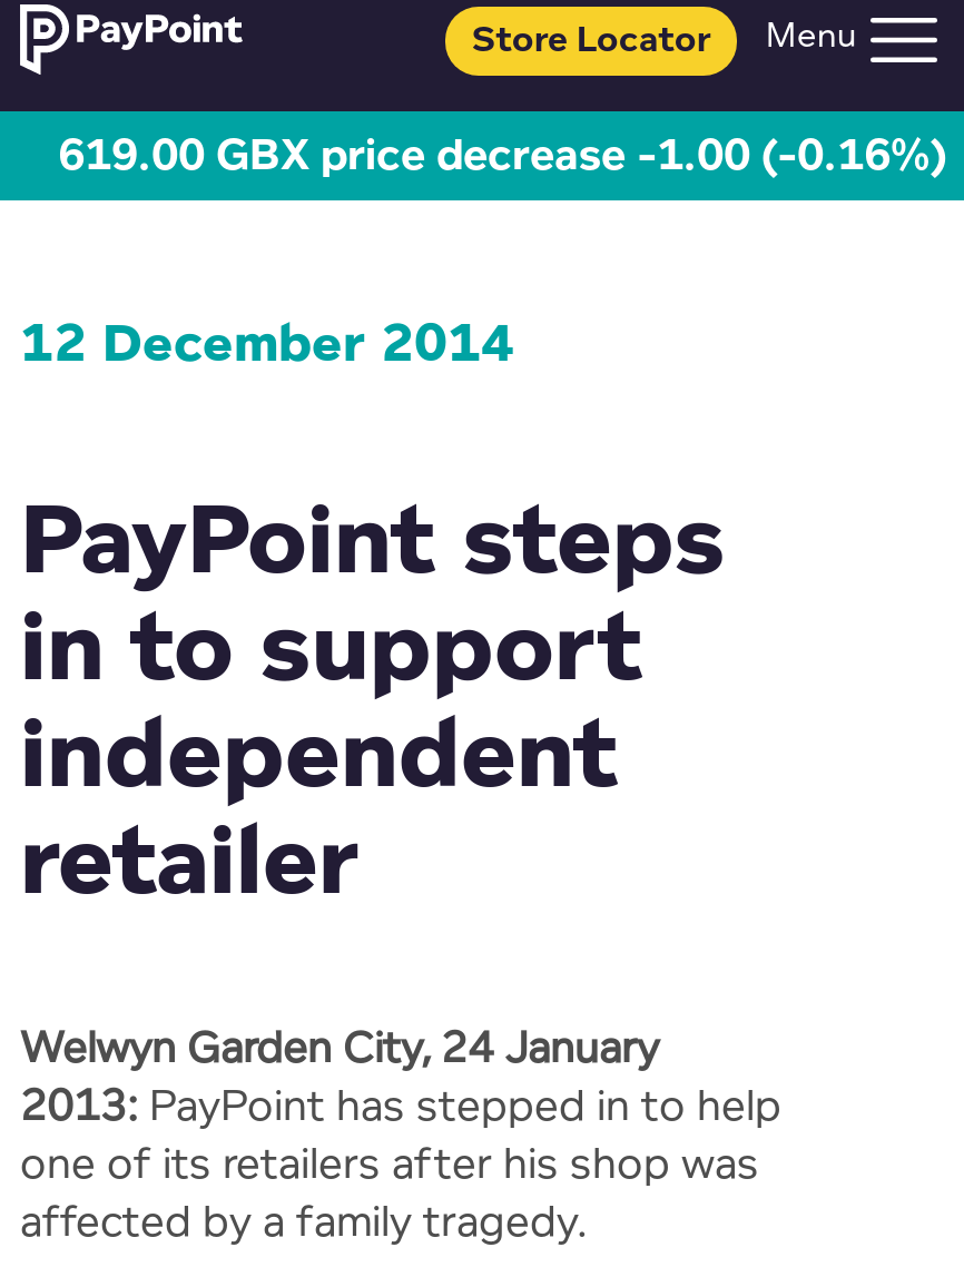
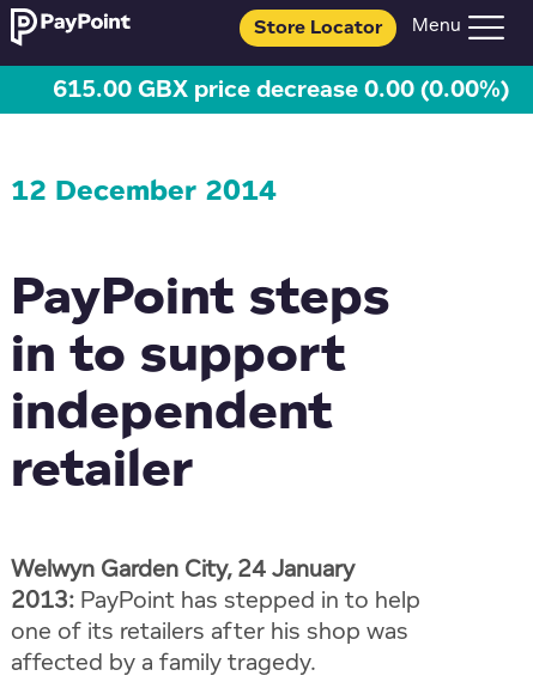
[58,129,946,183] 619.00 GBX price decrease -1.00 (-0.16%) -> [53,75,509,104] 615.00 GBX price decrease 0.00 (0.00%)

